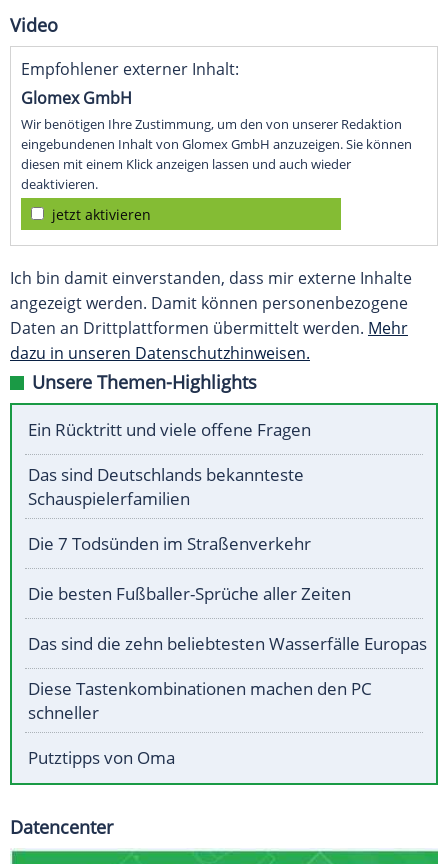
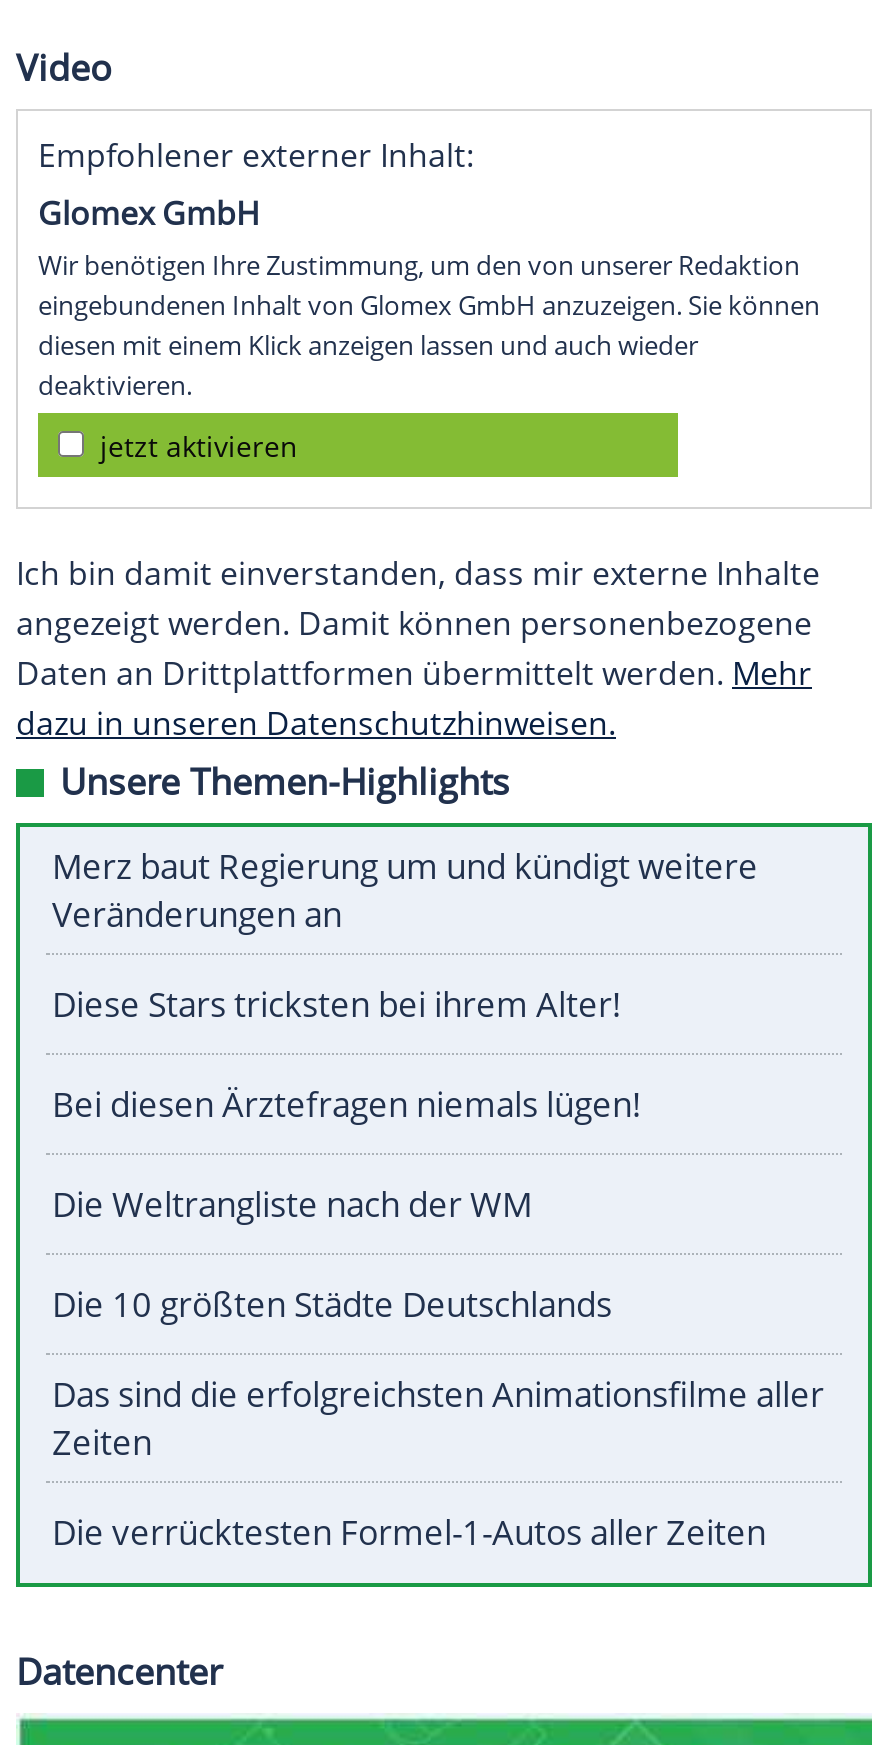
[28,418,311,441] Ein Rücktritt und viele offene Fragen -> [52,844,758,938] Merz baut Regierung um und kündigt weitere | Veränderungen an
[28,463,304,510] Das sind Deutschlands bekannteste | Schauspielerfamilien -> [52,982,622,1028] Diese Stars tricksten bei ihrem Alter!
[28,532,311,555] Die 7 Todsünden im Straßenverkehr -> [52,1082,642,1128] Bei diesen Ärztefragen niemals lügen!
[28,582,351,605] Die besten Fußballer-Sprüche aller Zeiten -> [52,1182,532,1228] Die Weltrangliste nach der WM
[28,632,427,655] Das sind die zehn beliebtesten Wasserfälle Europas -> [52,1282,612,1328] Die 10 größten Städte Deutschlands
[28,677,372,724] Diese Tastenkombinationen machen den PC | schneller -> [52,1372,824,1466] Das sind die erfolgreichsten Animationsfilme aller | Zeiten
[28,746,175,769] Putztipps von Oma -> [52,1510,766,1556] Die verrücktesten Formel-1-Autos aller Zeiten

